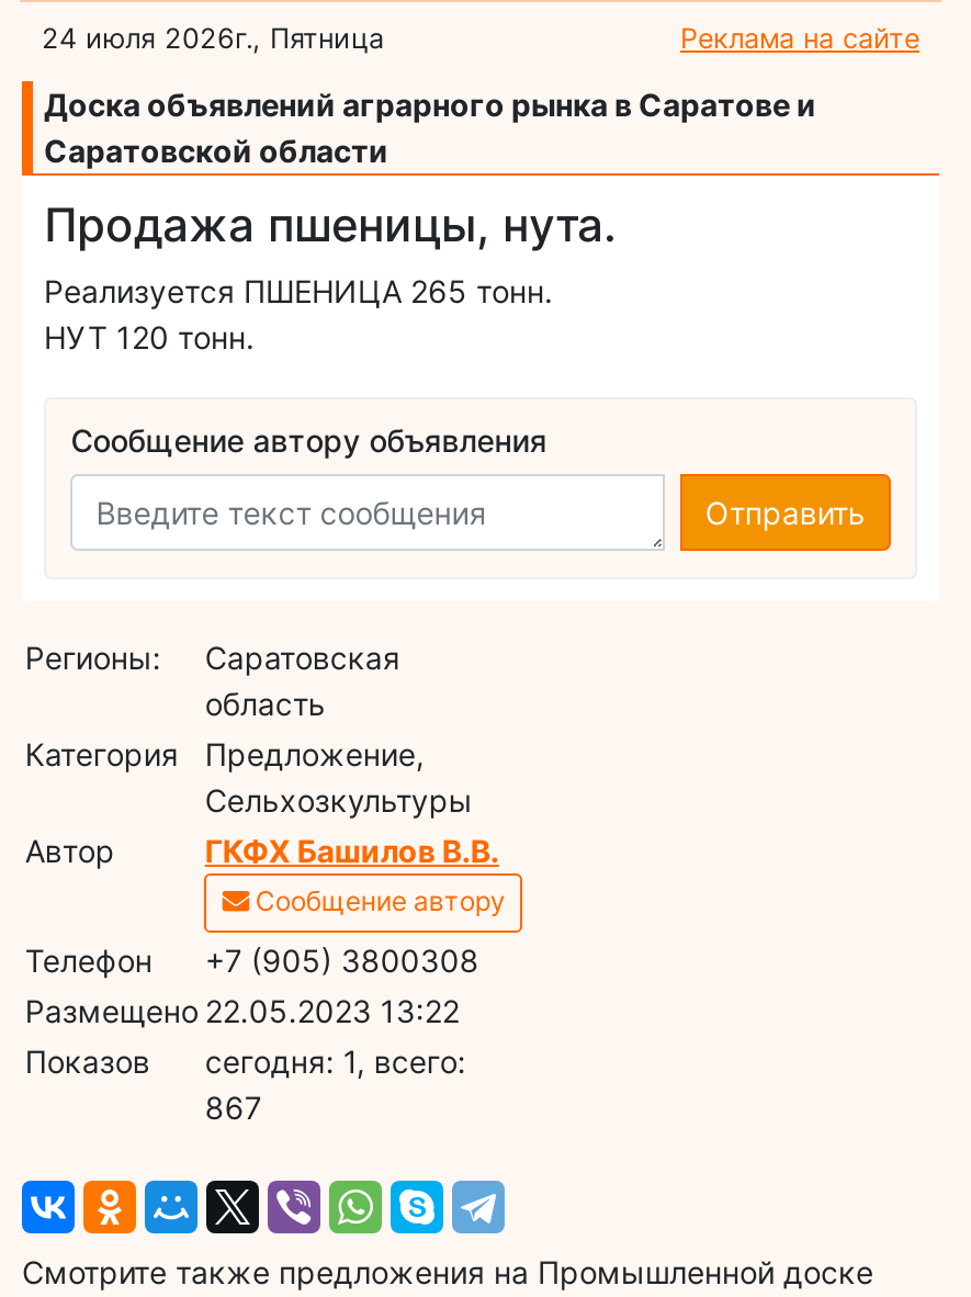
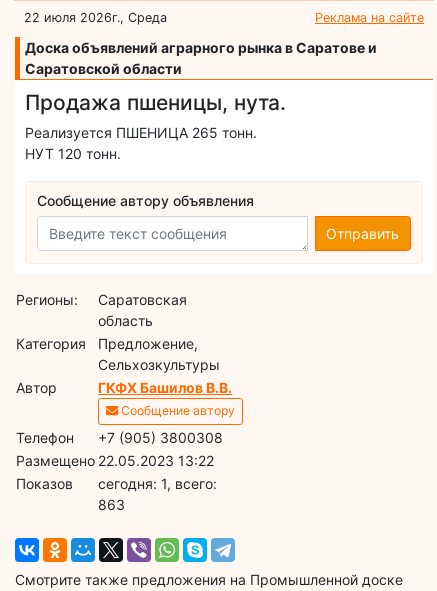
[42,21,384,54] 24 июля 2026г., Пятница -> [24,10,167,25] 22 июля 2026г., Среда
[205,1088,262,1125] 867 -> [98,496,125,513] 863

